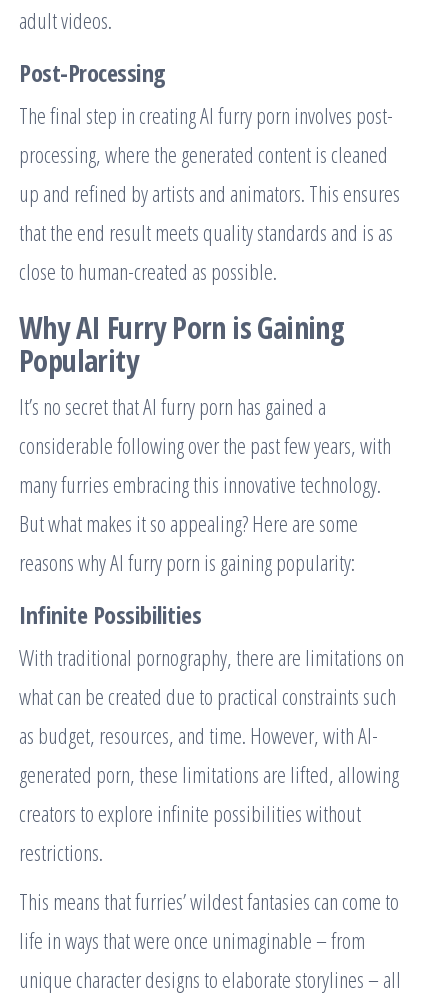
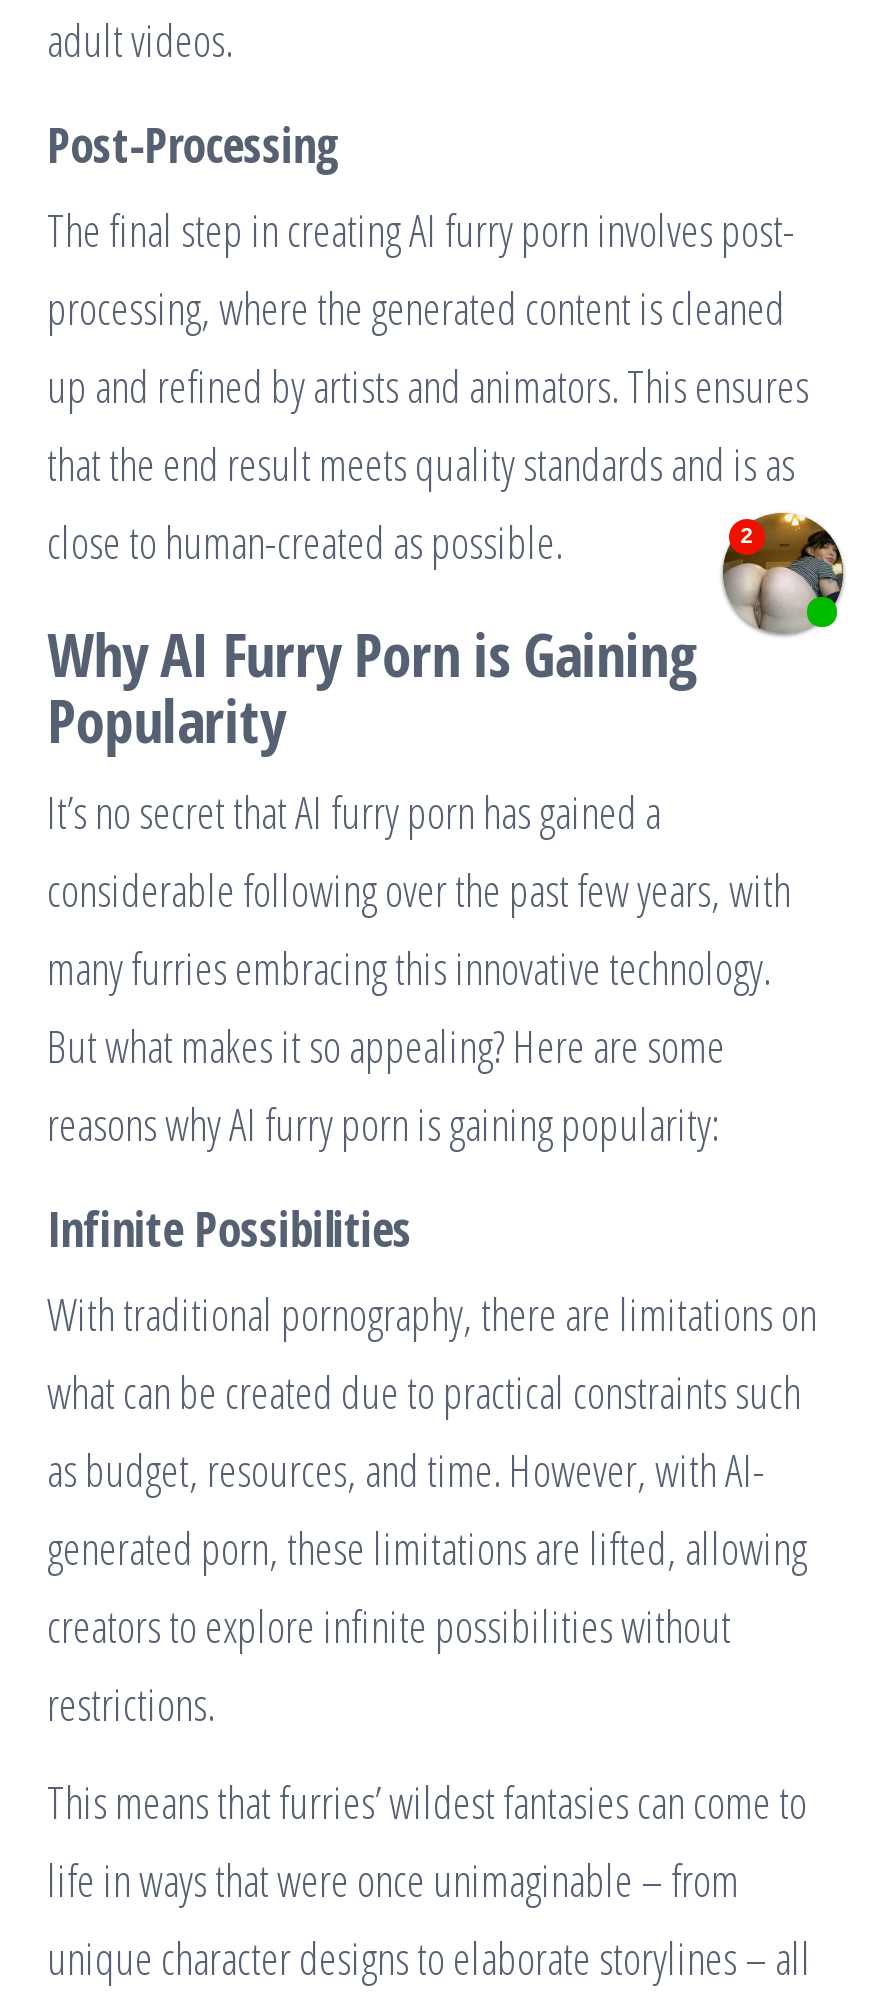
none -> [719,511,847,639] [image]

